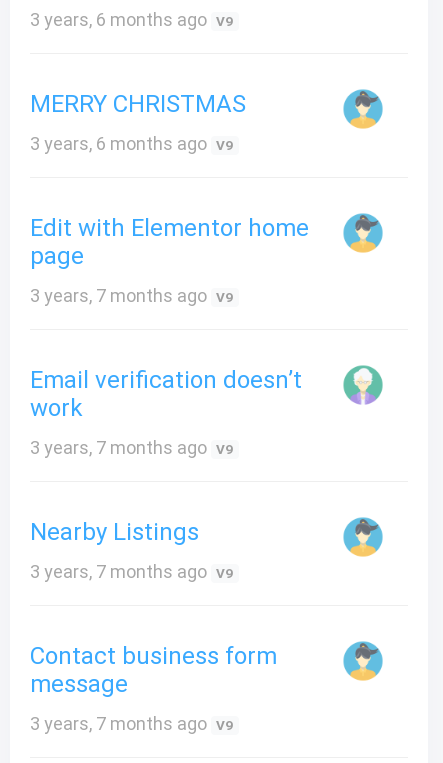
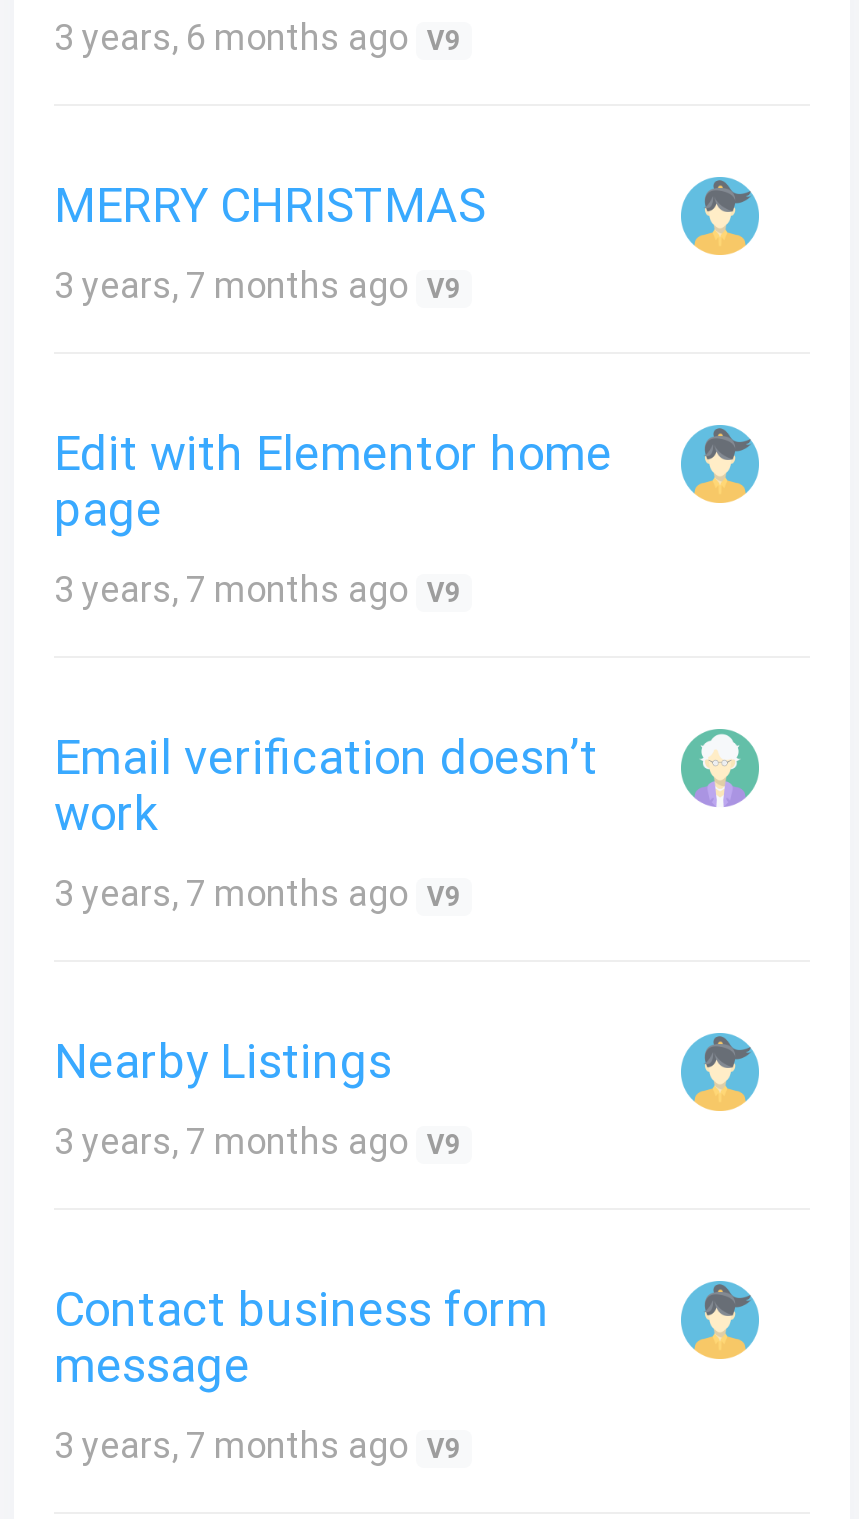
[30,133,233,154] 3 years, 6 months ago V9 -> [54,264,461,306] 3 years, 7 months ago V9

